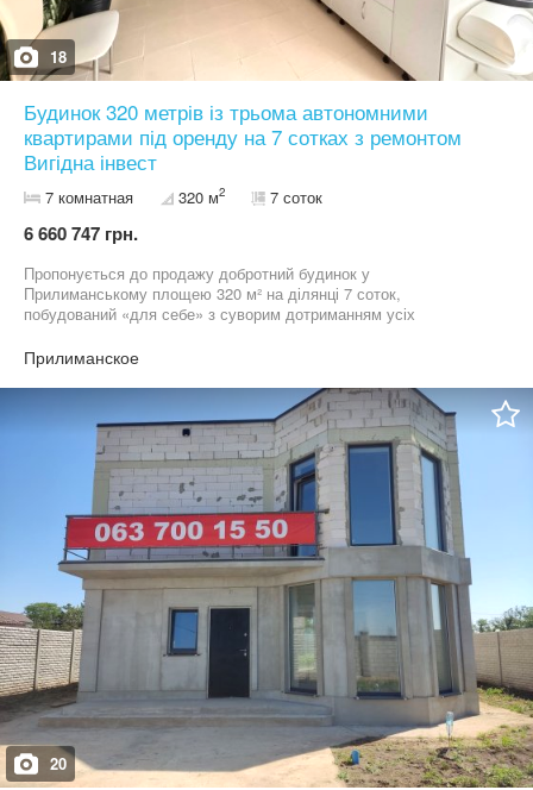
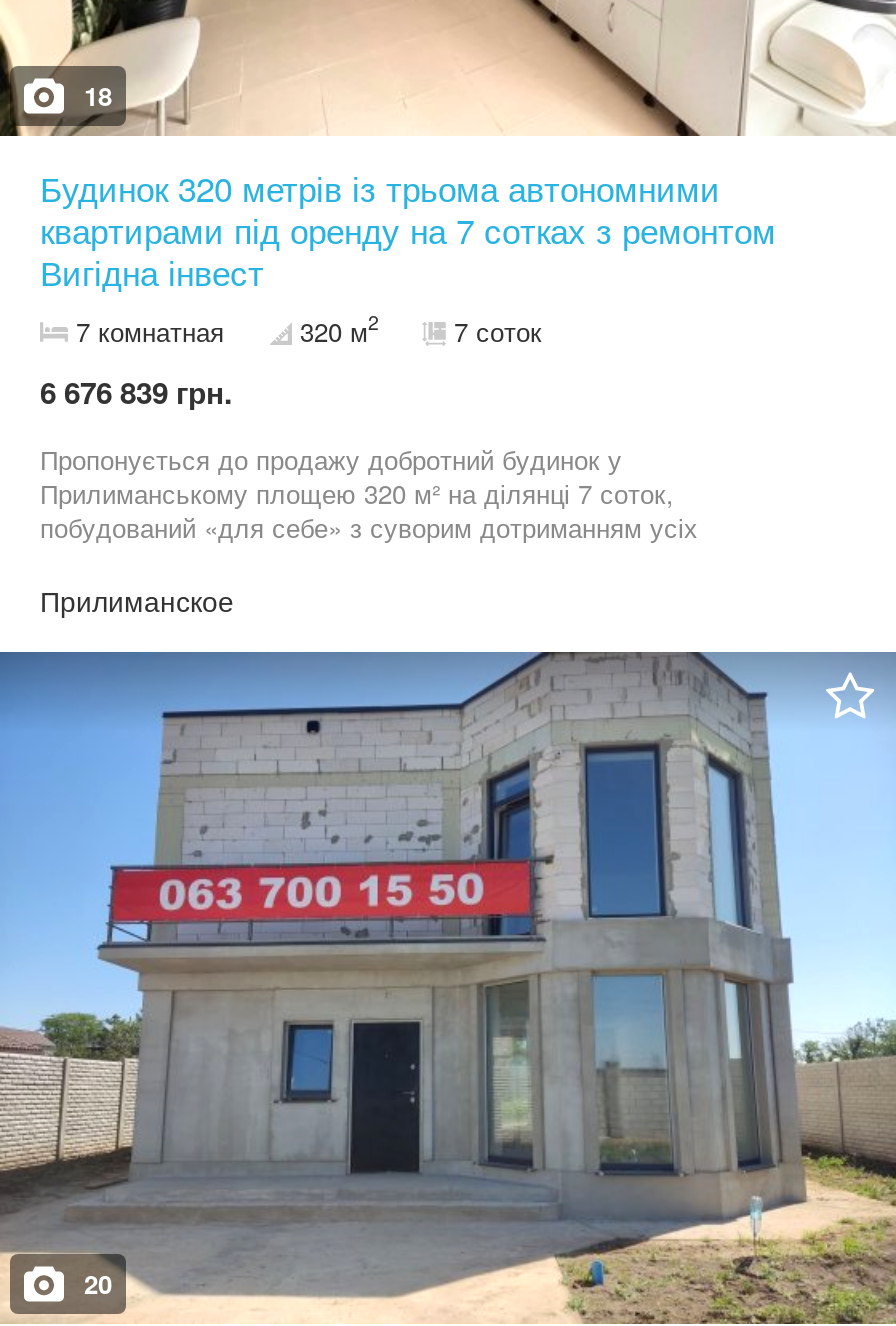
[24,220,138,246] 6 660 747 грн. -> [40,370,232,414] 6 676 839 грн.

